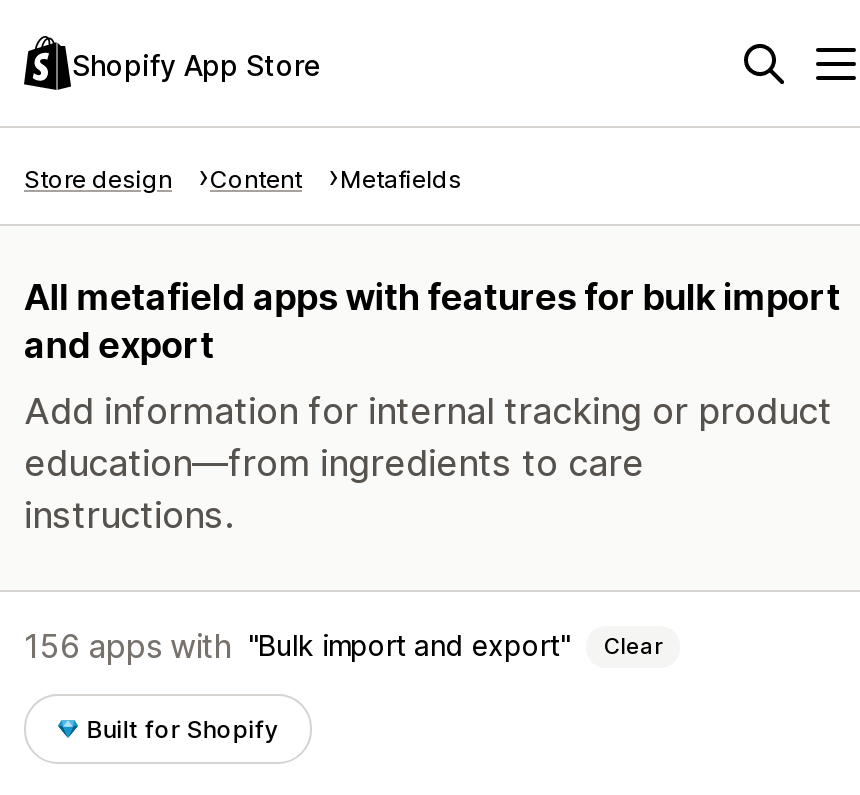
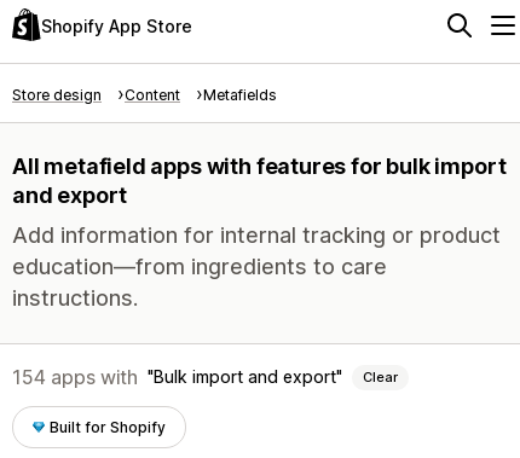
[24,626,662,666] 156 apps with Bulk import and export Clear -> [12,365,398,389] 154 apps with Bulk import and export Clear

